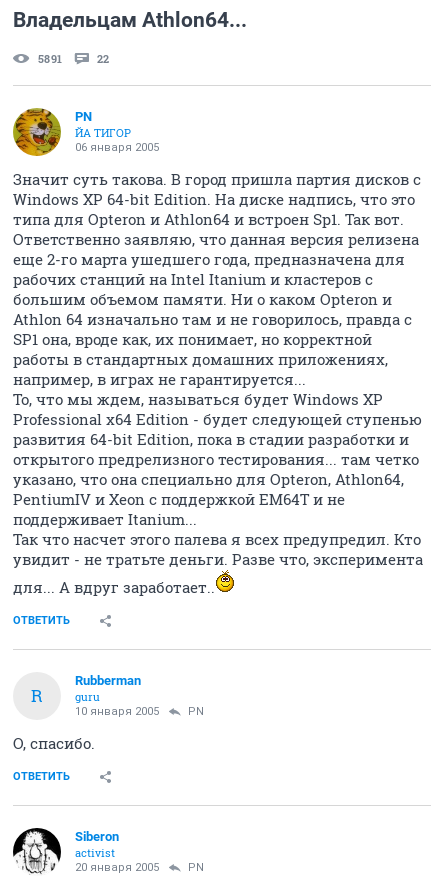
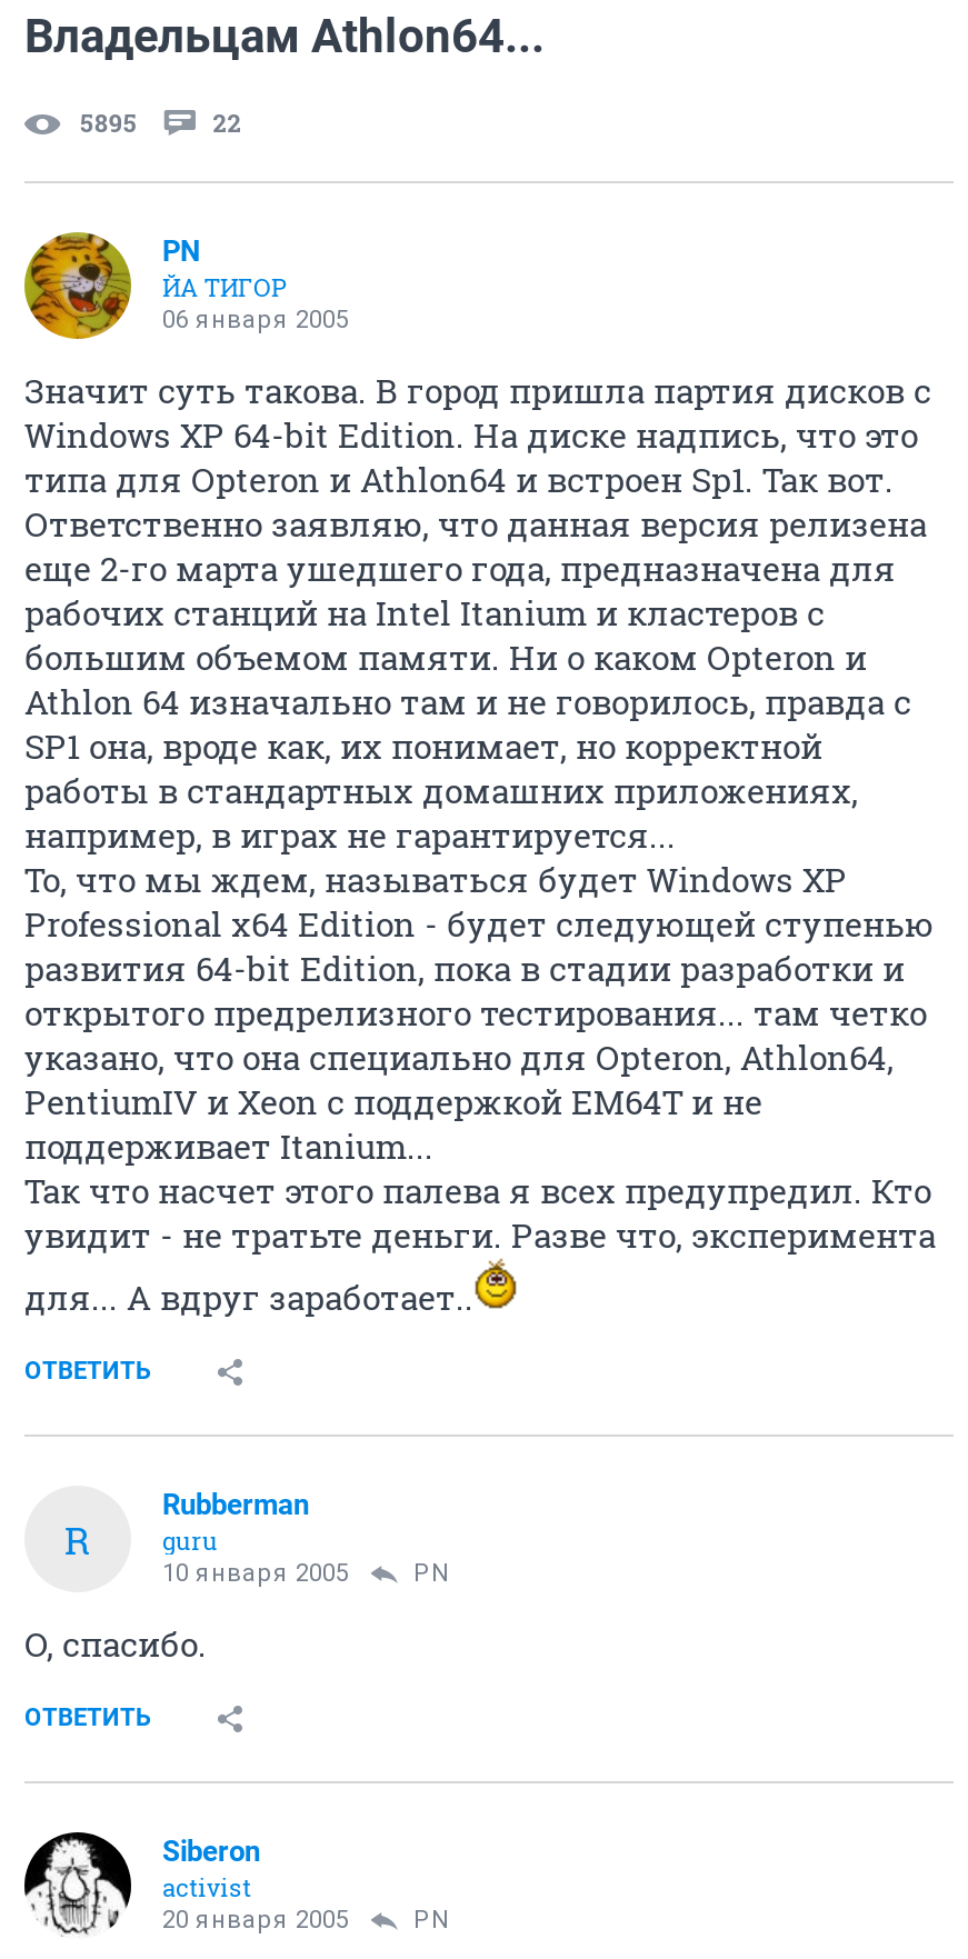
[38,51,63,66] 5891 -> [80,105,137,139] 5895

